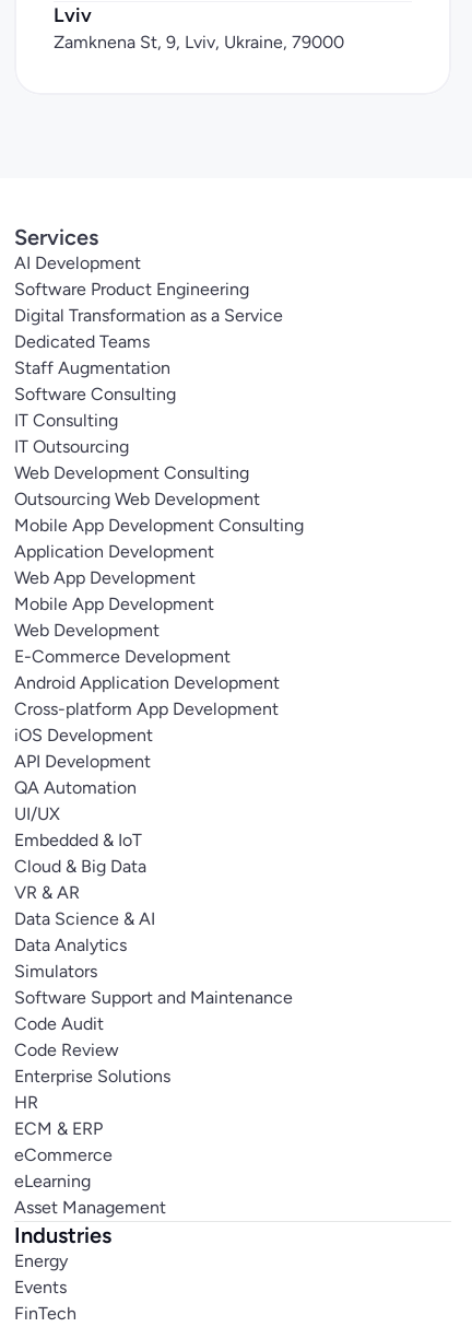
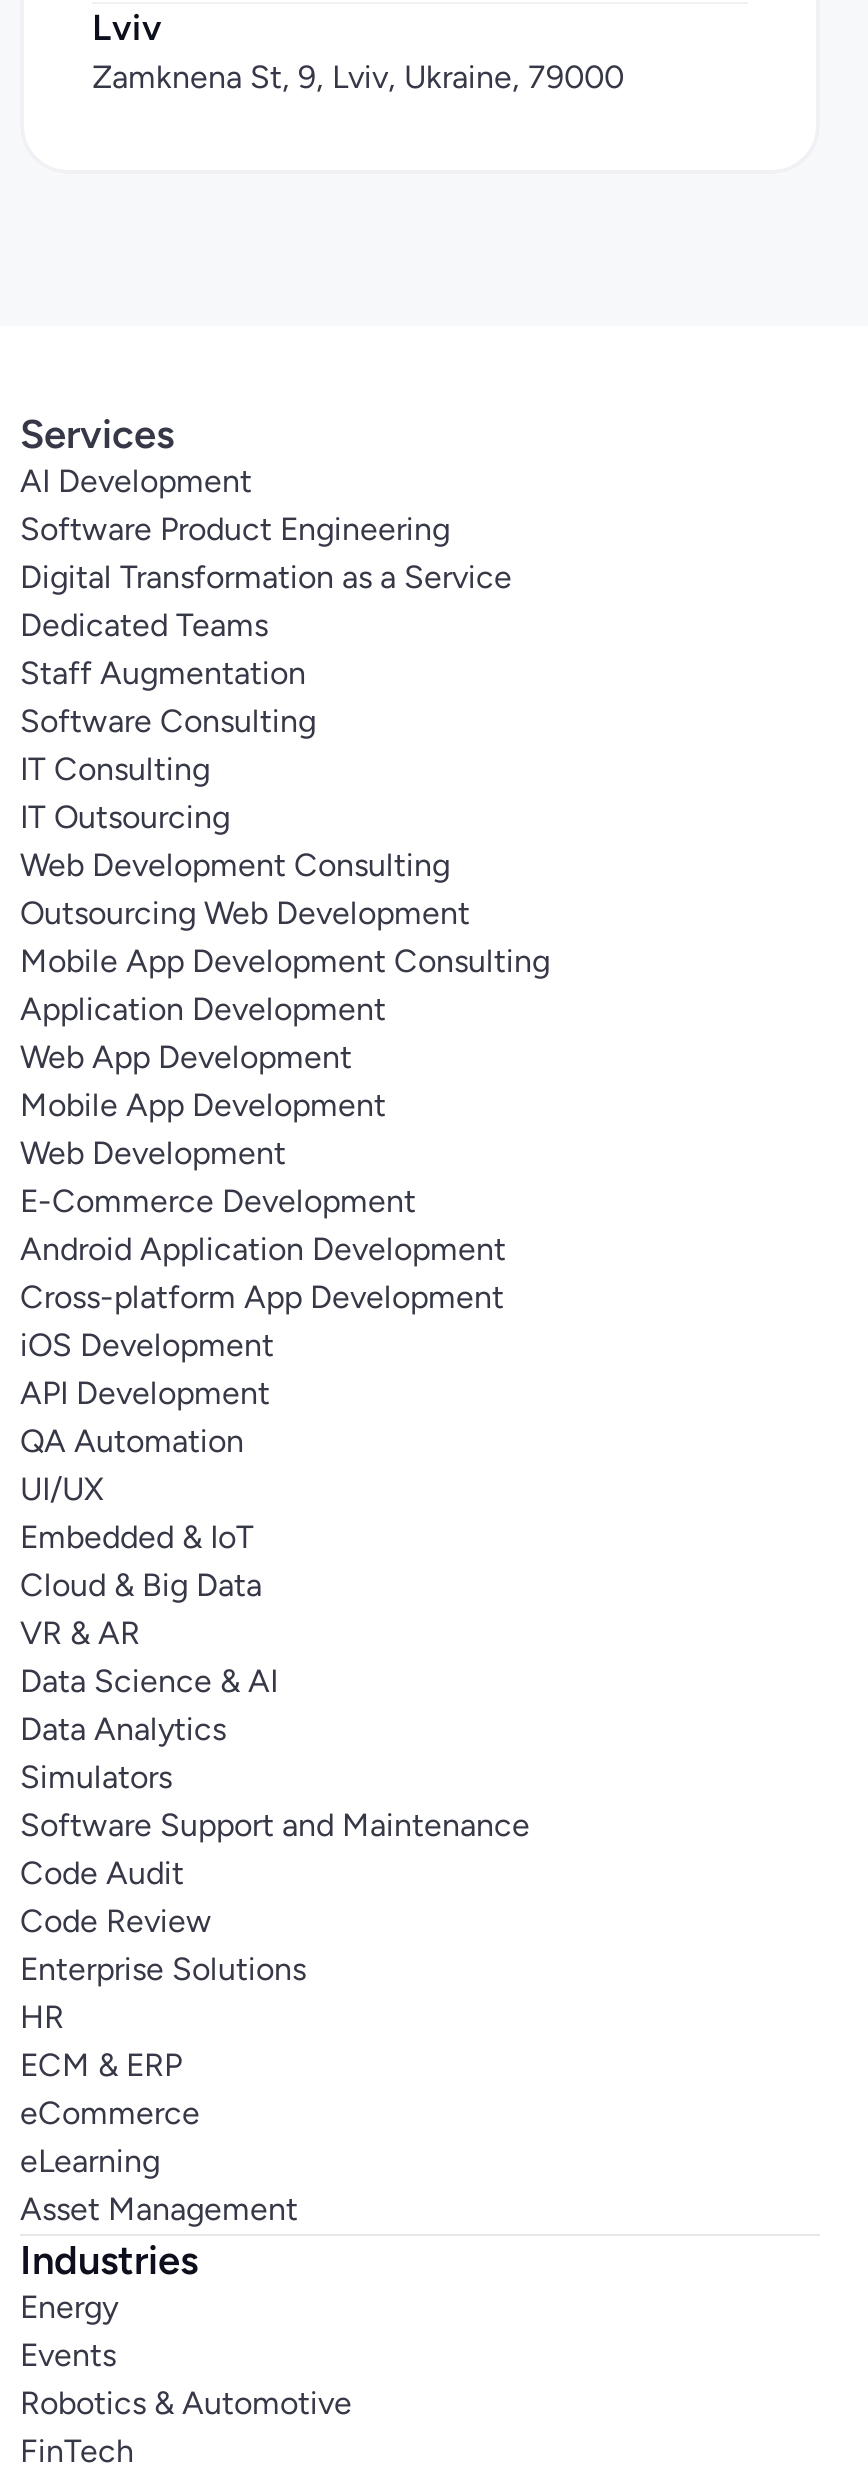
none -> [20,2384,352,2422] Robotics & Automotive

